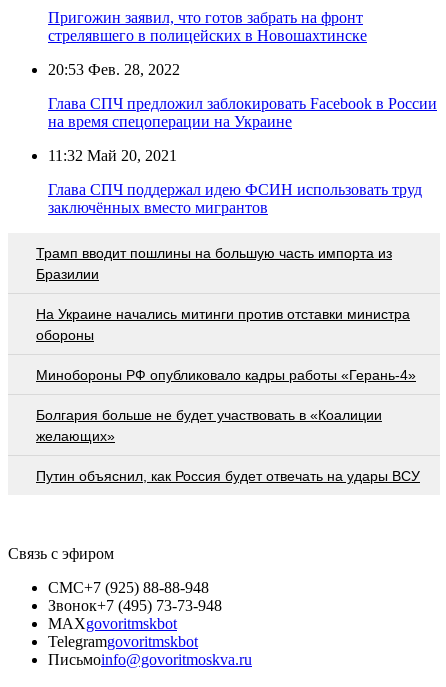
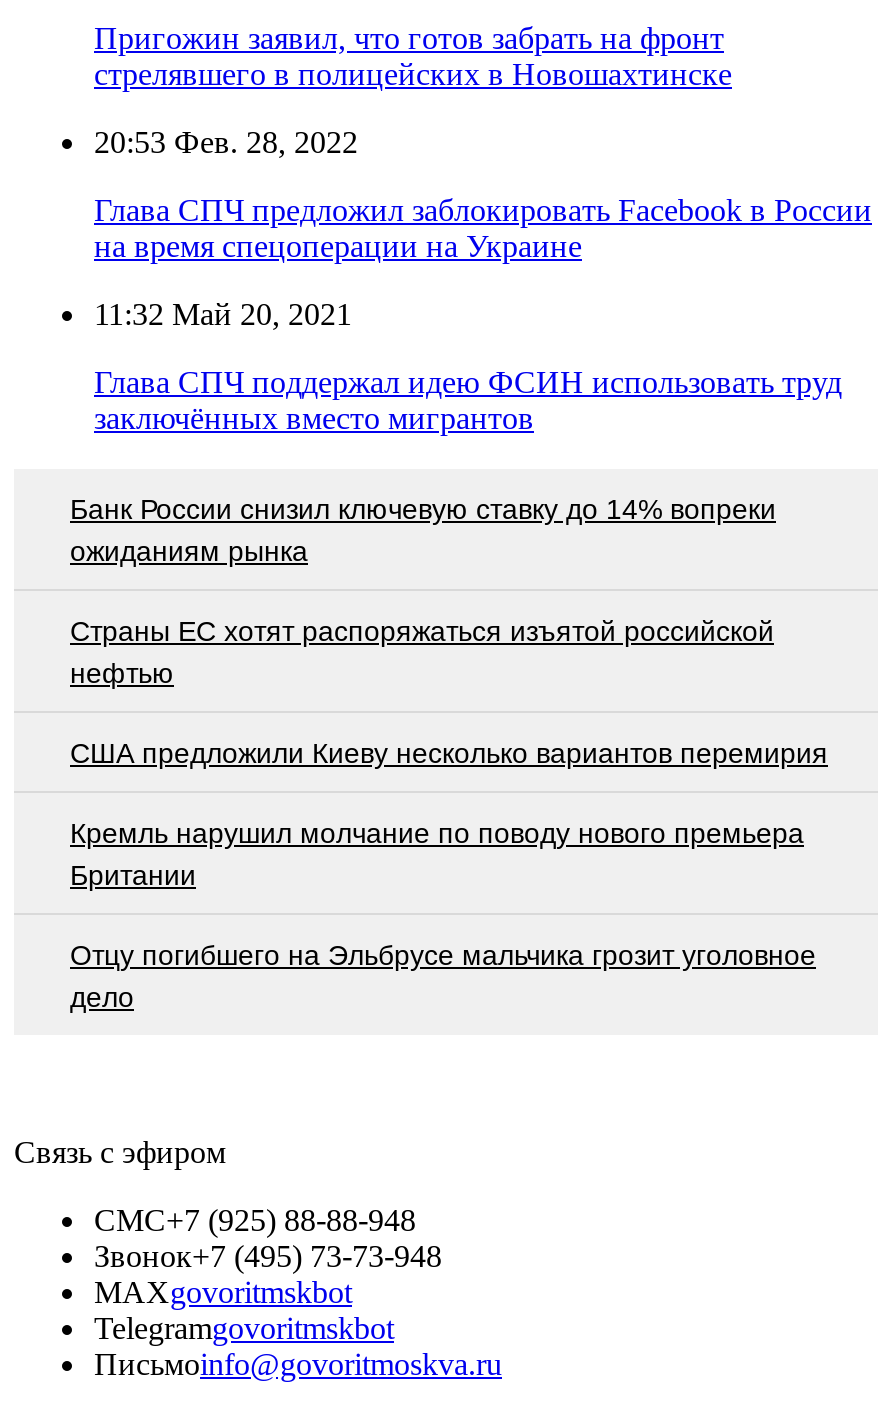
[36,245,392,282] Трамп вводит пошлины на большую часть импорта из | Бразилии -> [70,492,776,566] Банк России снизил ключевую ставку до 14% вопреки | ожиданиям рынка
[36,306,410,343] На Украине начались митинги против отставки министра | обороны -> [70,614,774,688] Страны ЕС хотят распоряжаться изъятой российской | нефтью
[36,367,416,383] Минобороны РФ опубликовало кадры работы «Герань-4» -> [70,736,828,768] США предложили Киеву несколько вариантов перемирия
[36,407,382,444] Болгария больше не будет участвовать в «Коалиции | желающих» -> [70,816,804,890] Кремль нарушил молчание по поводу нового премьера | Британии
[36,468,420,484] Путин объяснил, как Россия будет отвечать на удары ВСУ -> [70,938,816,1012] Отцу погибшего на Эльбрусе мальчика грозит уголовное | дело

